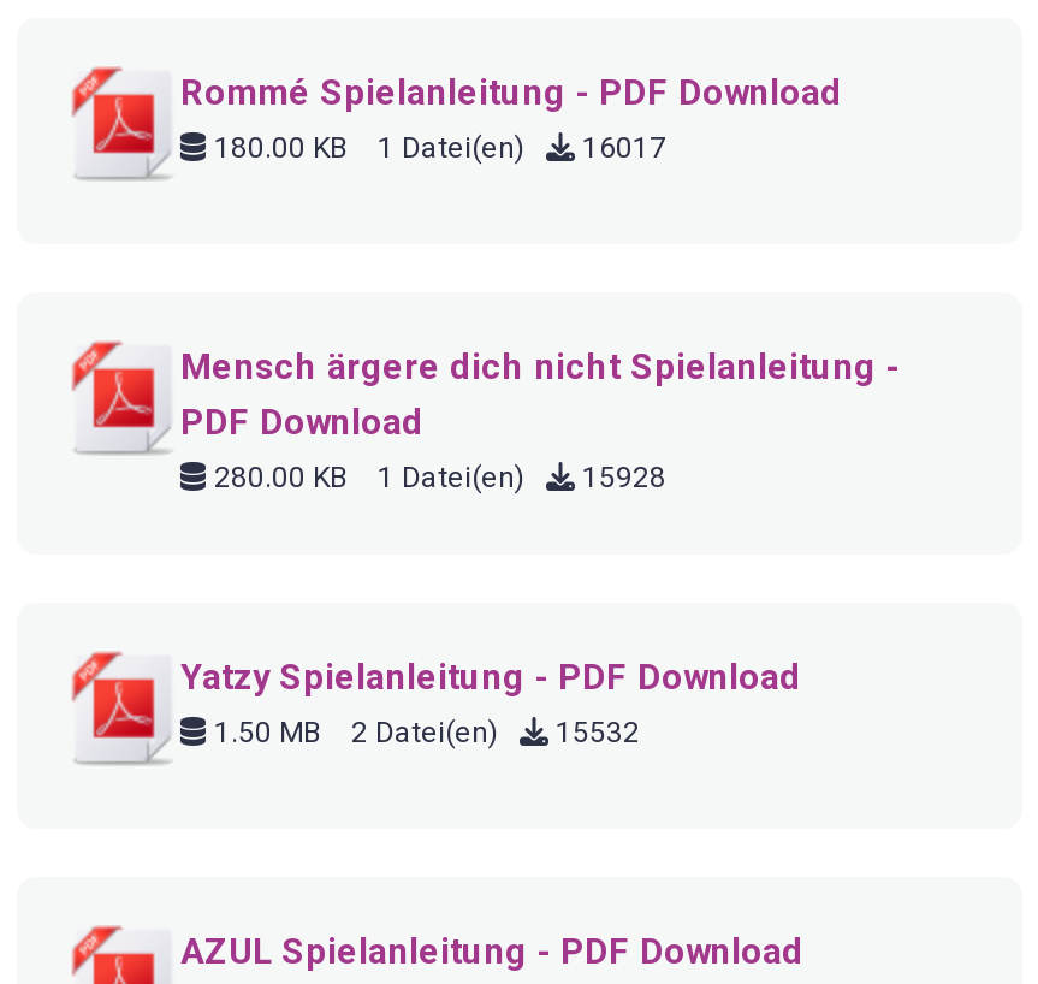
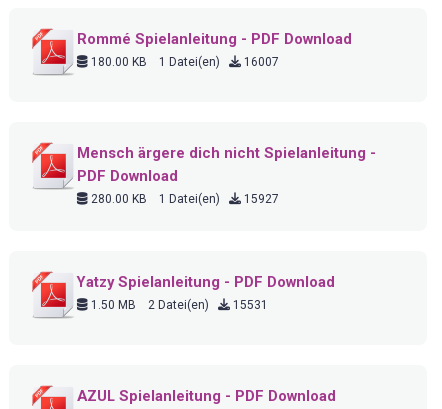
[207,131,666,165] 180.00 KB 1 Datei(en) 16017 -> [88,55,279,69] 180.00 KB 1 Datei(en) 16007
[207,461,666,495] 280.00 KB 1 Datei(en) 15928 -> [88,192,279,206] 280.00 KB 1 Datei(en) 15927
[207,716,640,750] 1.50 MB 2 Datei(en) 15532 -> [88,298,268,312] 1.50 MB 2 Datei(en) 15531

